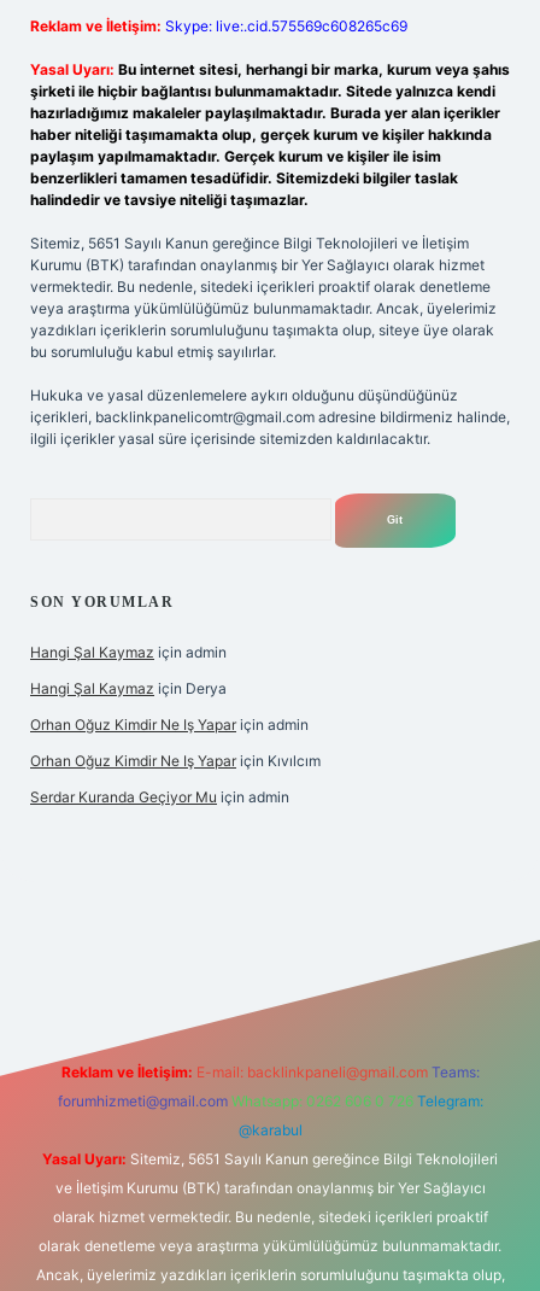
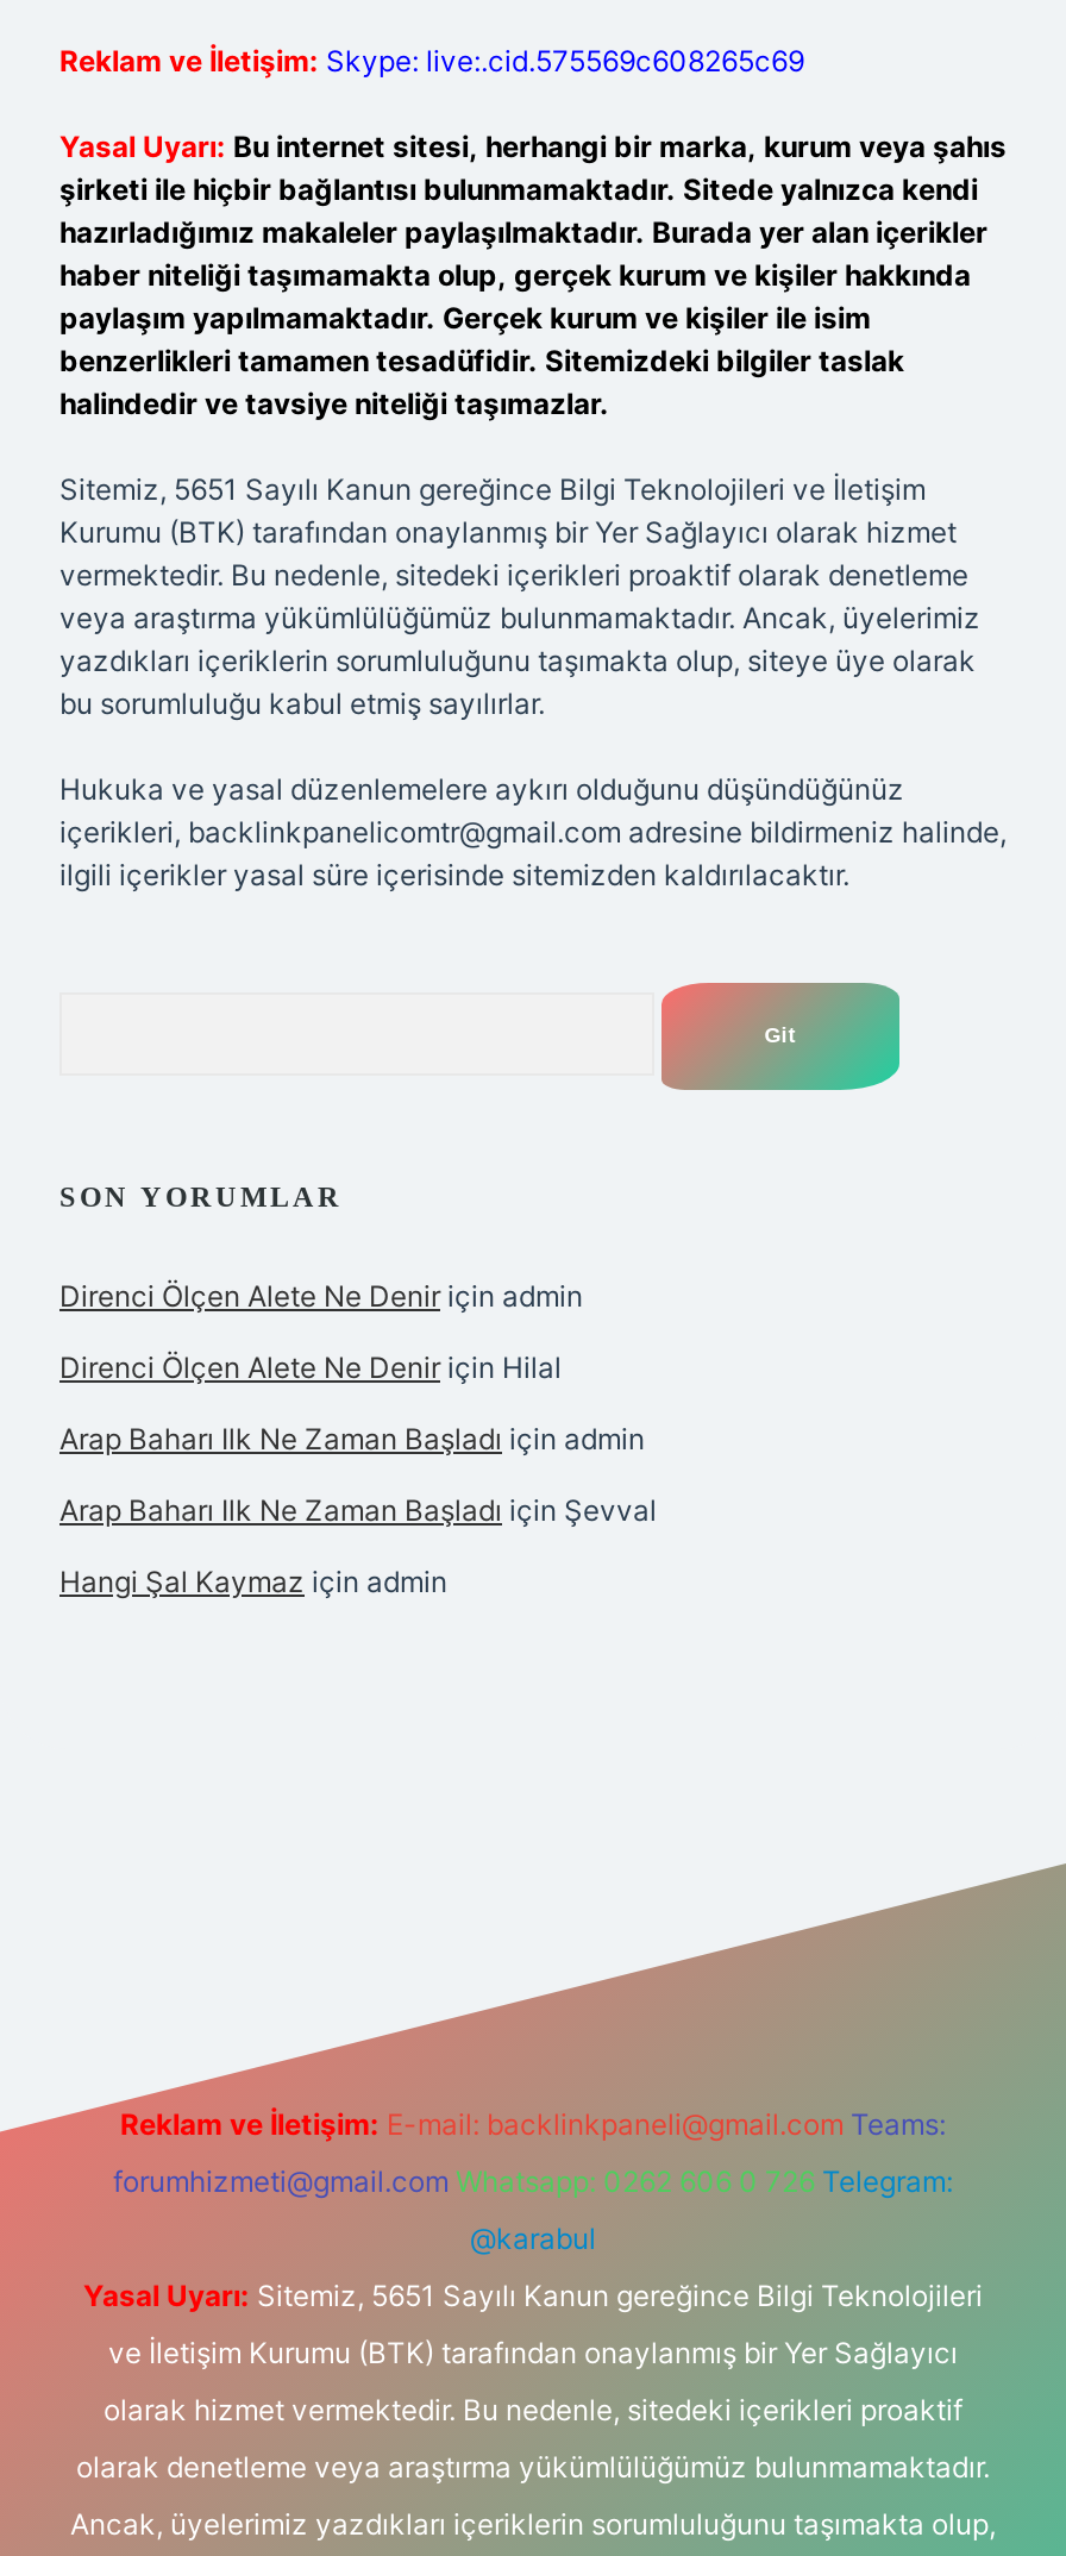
none -> [59,1278,657,1528] Direnci Ölçen Alete Ne Denir için admin | Direnci Ölçen Alete Ne Denir için Hilal | Arap Baharı Ilk Ne Zaman Başladı için admin | Arap Baharı Ilk Ne Zaman Başladı için Şevval
moved [30,643,227,661] -> [59,1564,447,1599]: Hangi Şal Kaymaz için admin
[30,679,321,806] Hangi Şal Kaymaz için Derya | Orhan Oğuz Kimdir Ne Iş Yapar için admin | Orhan Oğuz Kimdir Ne Iş Yapar için Kıvılcım | Serdar Kuranda Geçiyor Mu için admin -> none

